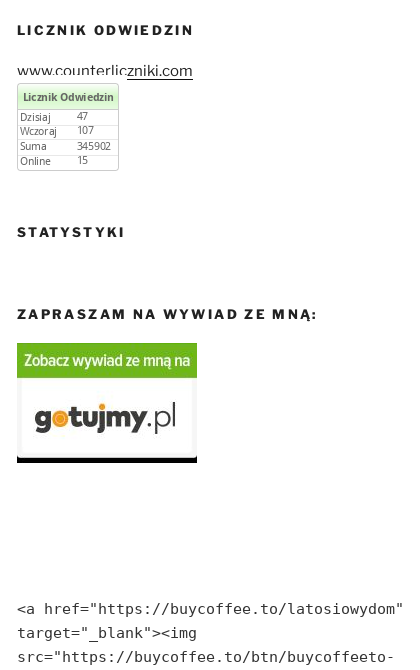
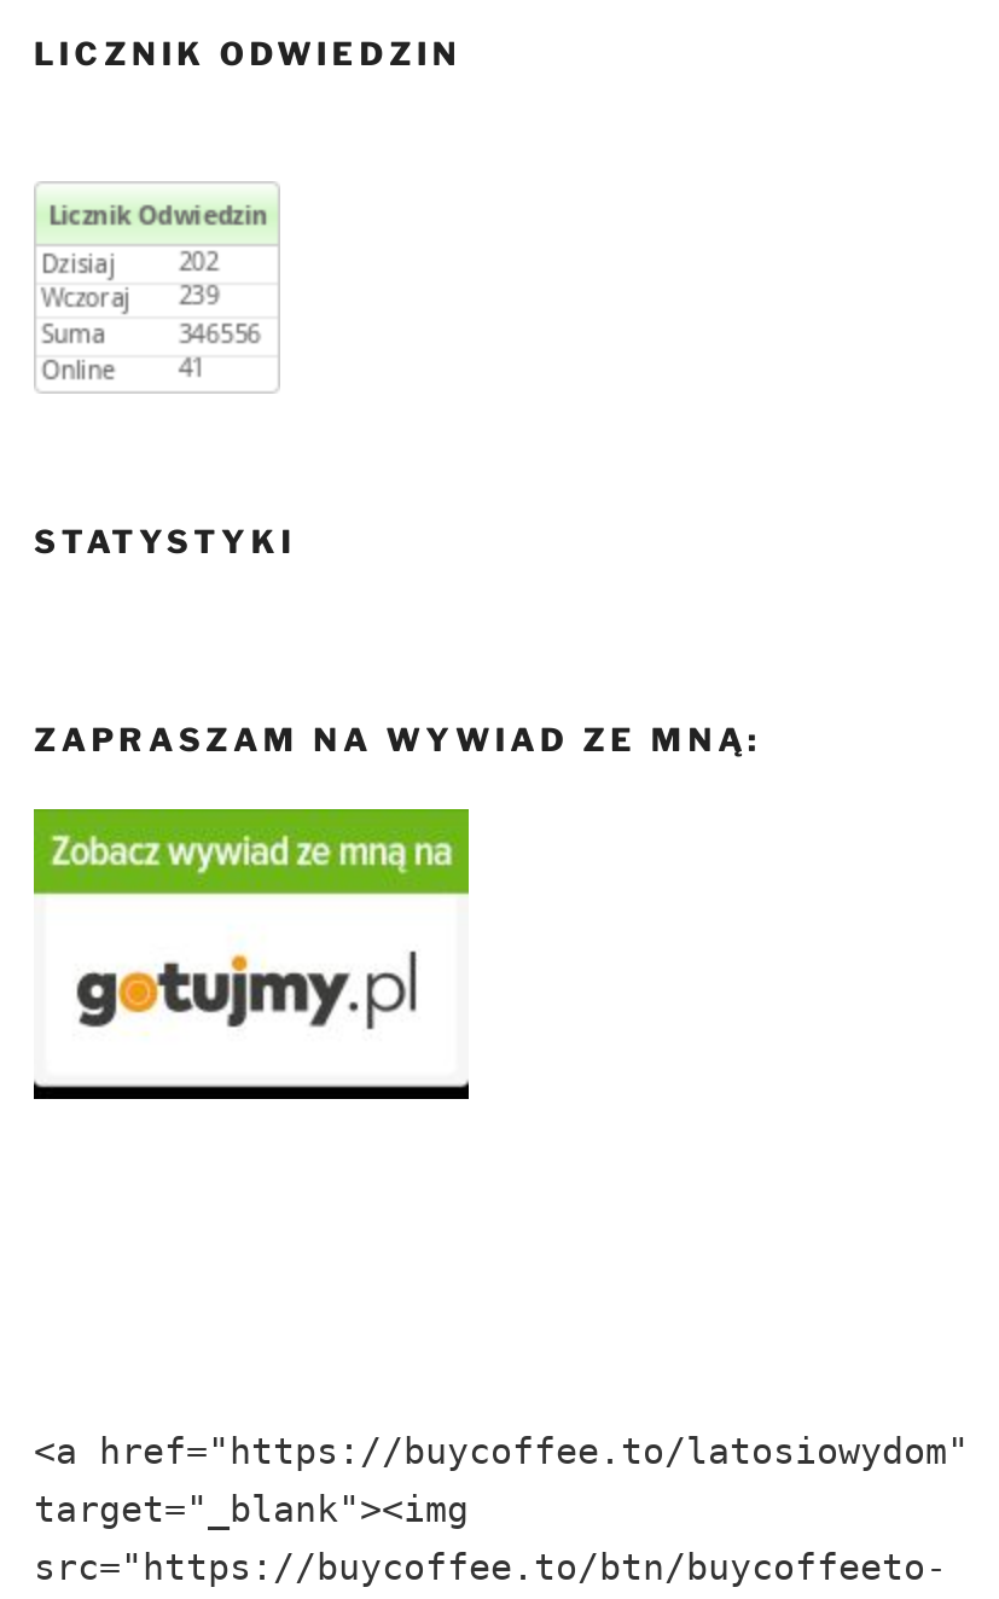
[17,62,193,80] www.counterliczniki.com -> none

